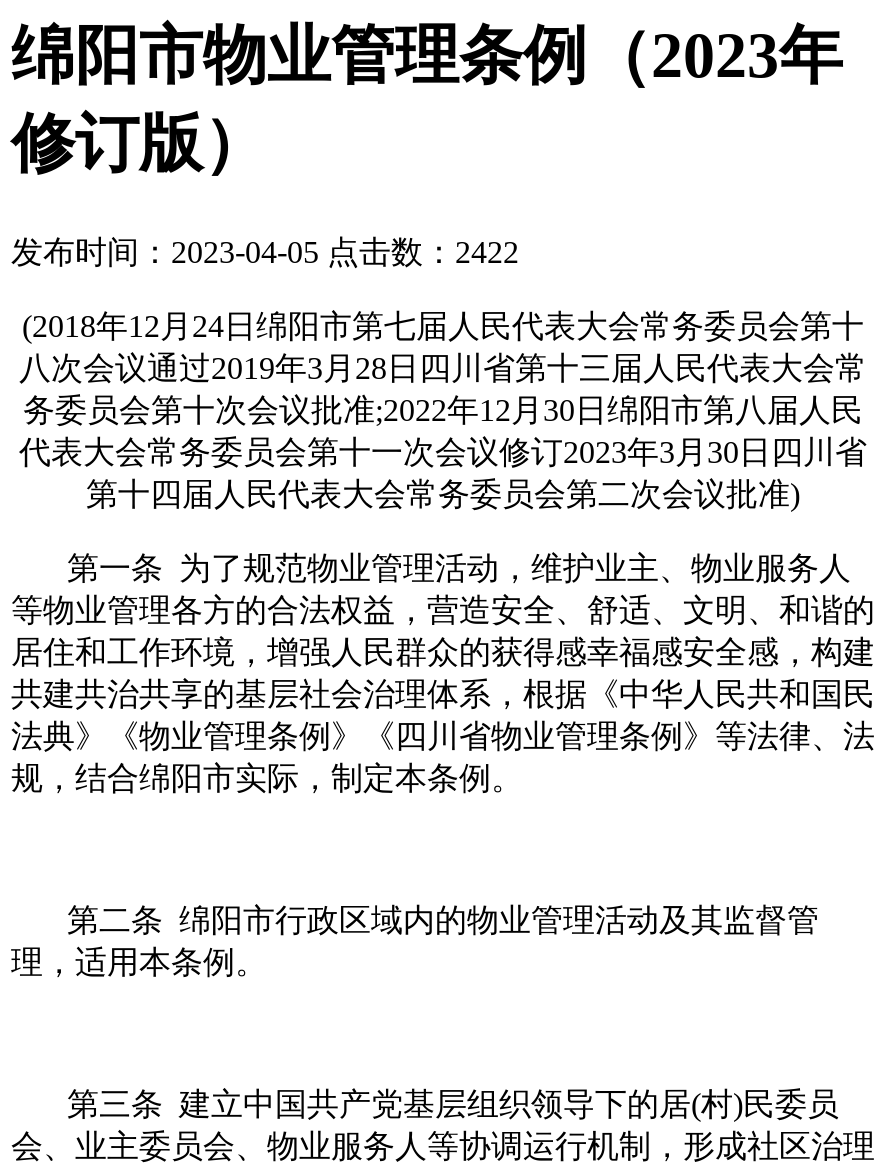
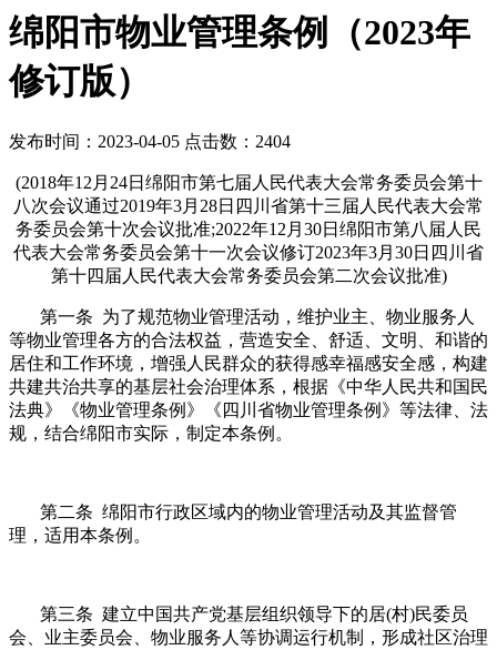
[11,235,519,269] 发布时间：2023-04-05 点击数：2422 -> [9,132,291,151] 发布时间：2023-04-05 点击数：2404

